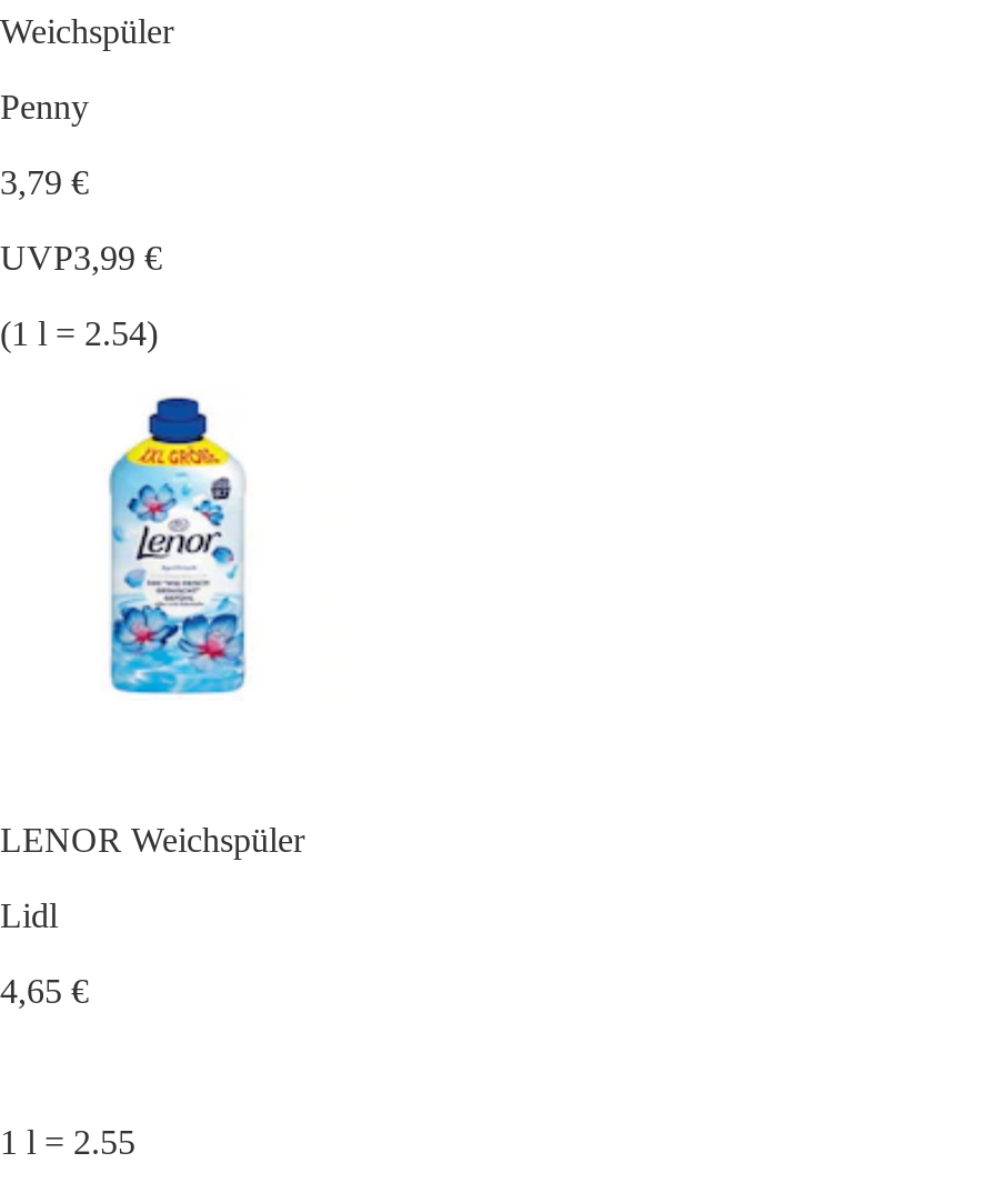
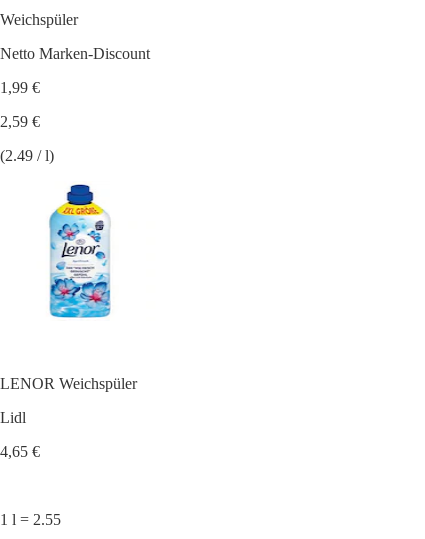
[0,87,89,124] Penny -> [0,44,150,61] Netto Marken-Discount
[0,162,89,200] 3,79 € -> [0,78,40,95] 1,99 €
[0,238,162,275] UVP3,99 € -> [0,112,40,129] 2,59 €
[0,313,158,351] (1 l = 2.54) -> [0,146,54,163] (2.49 / l)

